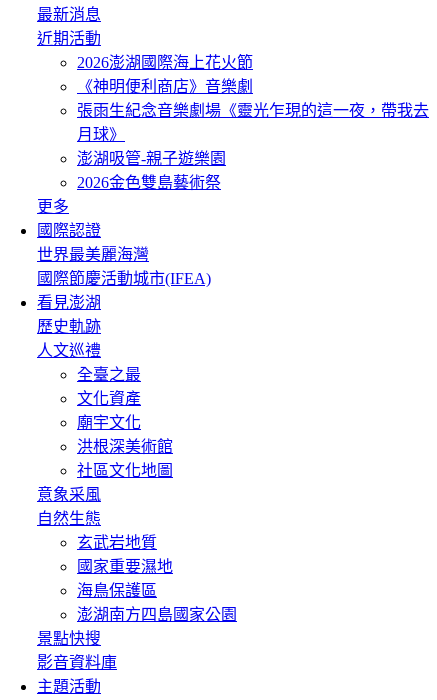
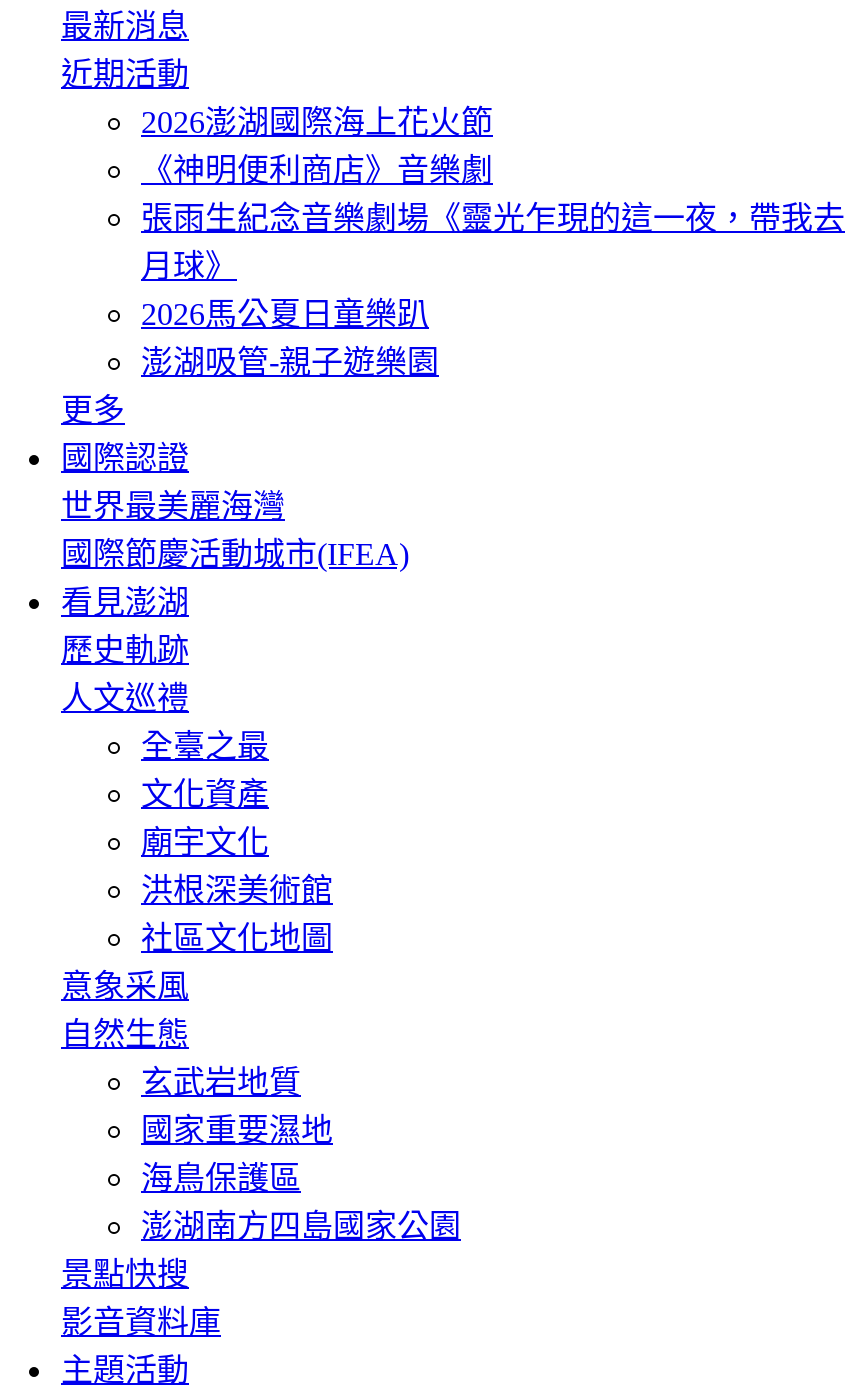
none -> [141,297,429,331] 2026馬公夏日童樂趴
moved [77,150,226,167] -> [141,345,439,379]: 澎湖吸管-親子遊樂園
[77,174,221,191] 2026金色雙島藝術祭 -> none

